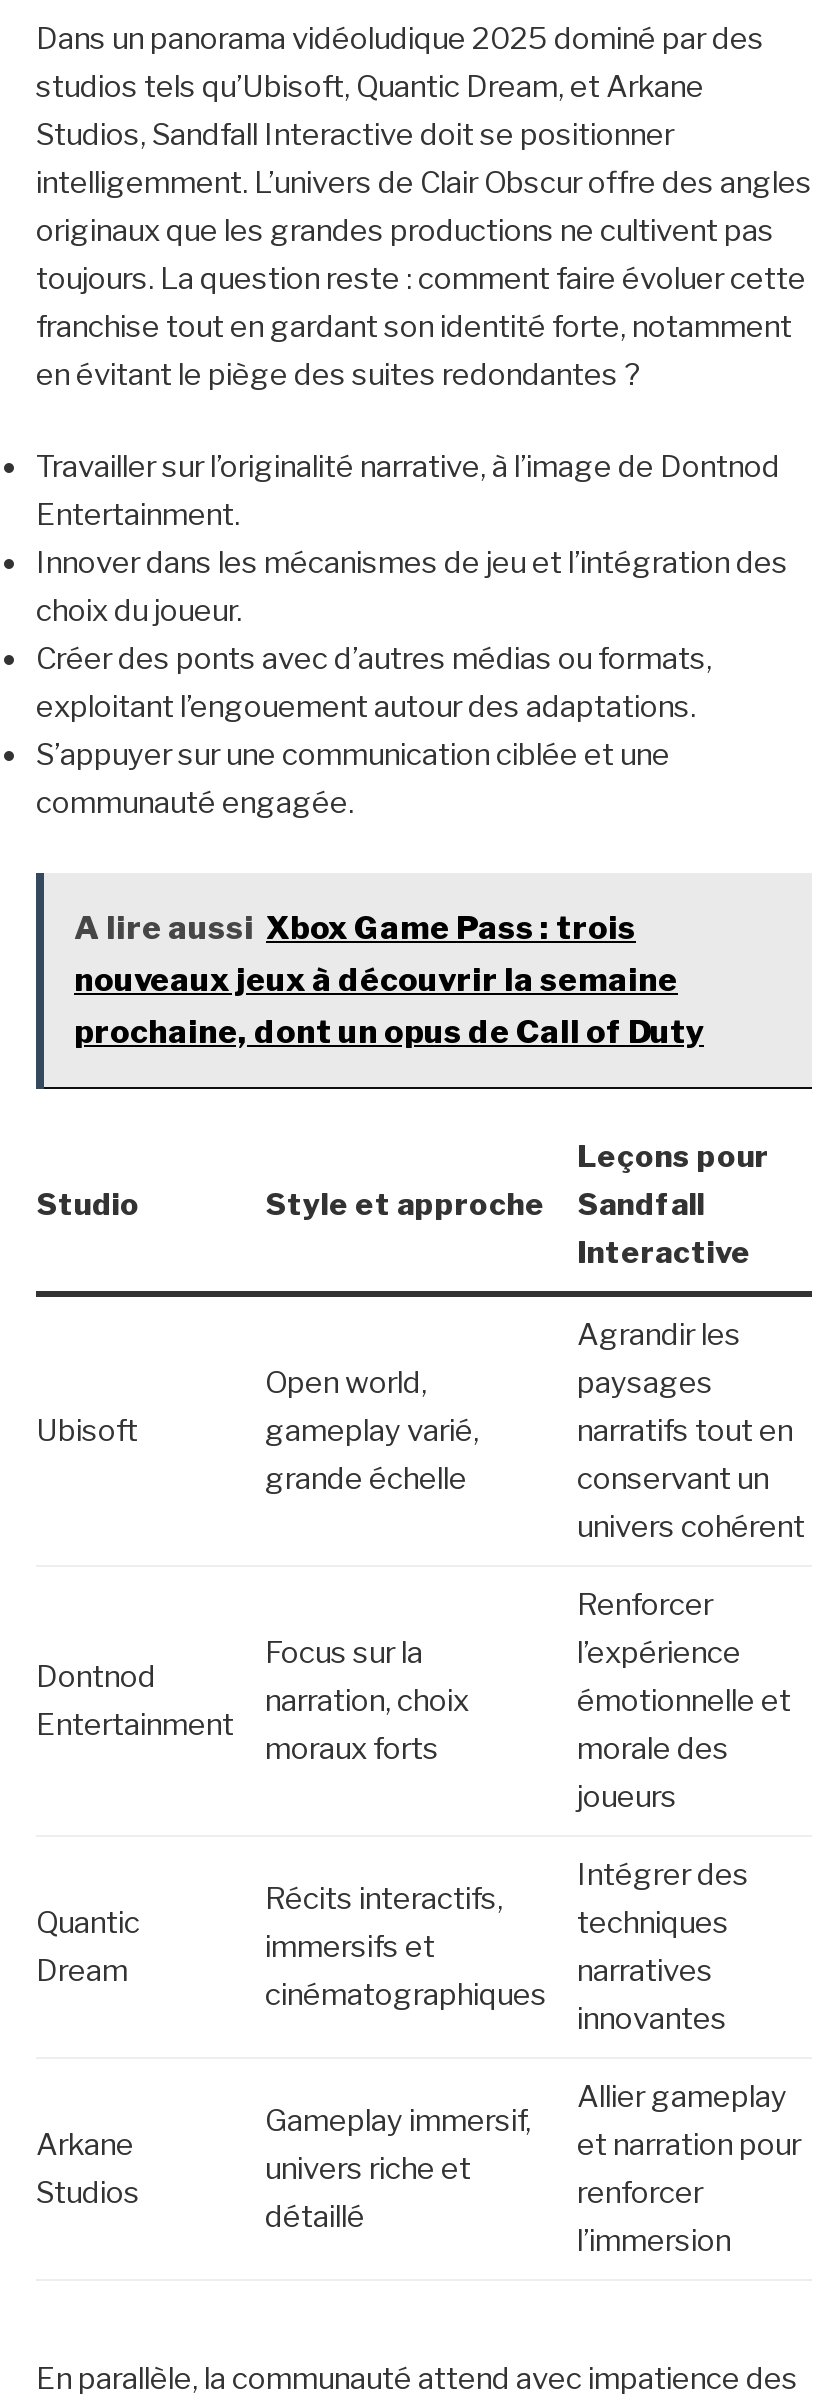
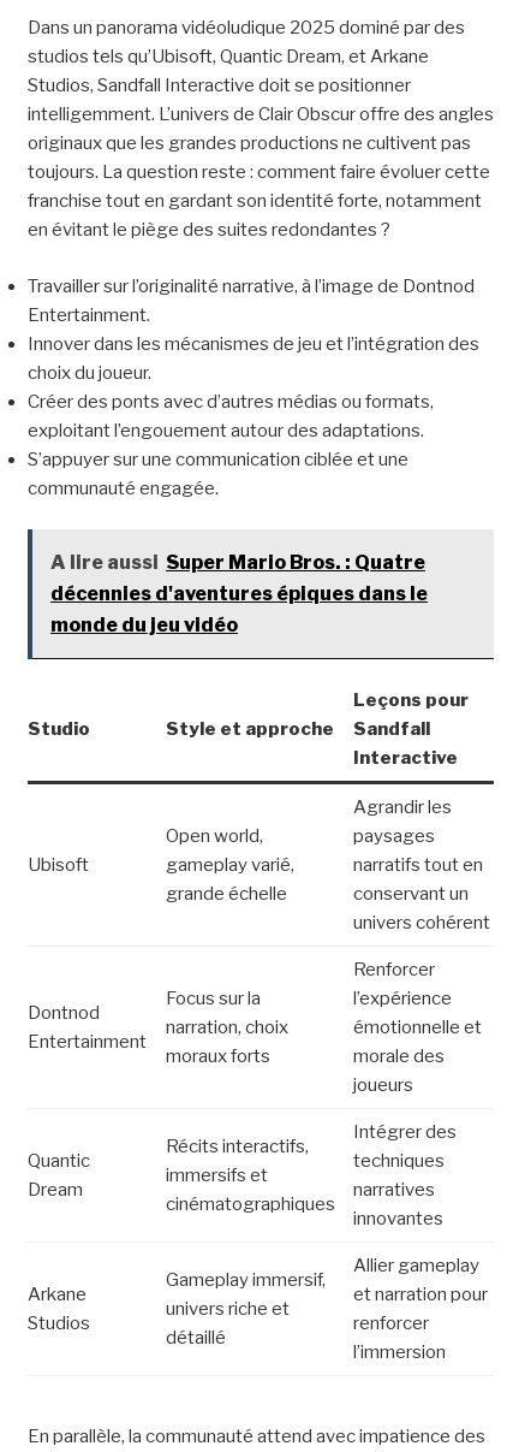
[74,909,704,1051] A lire aussi Xbox Game Pass : trois | nouveaux jeux à découvrir la semaine | prochaine, dont un opus de Call of Duty -> [50,551,428,636] A lire aussi Super Mario Bros. : Quatre | décennies d'aventures épiques dans le | monde du jeu vidéo

